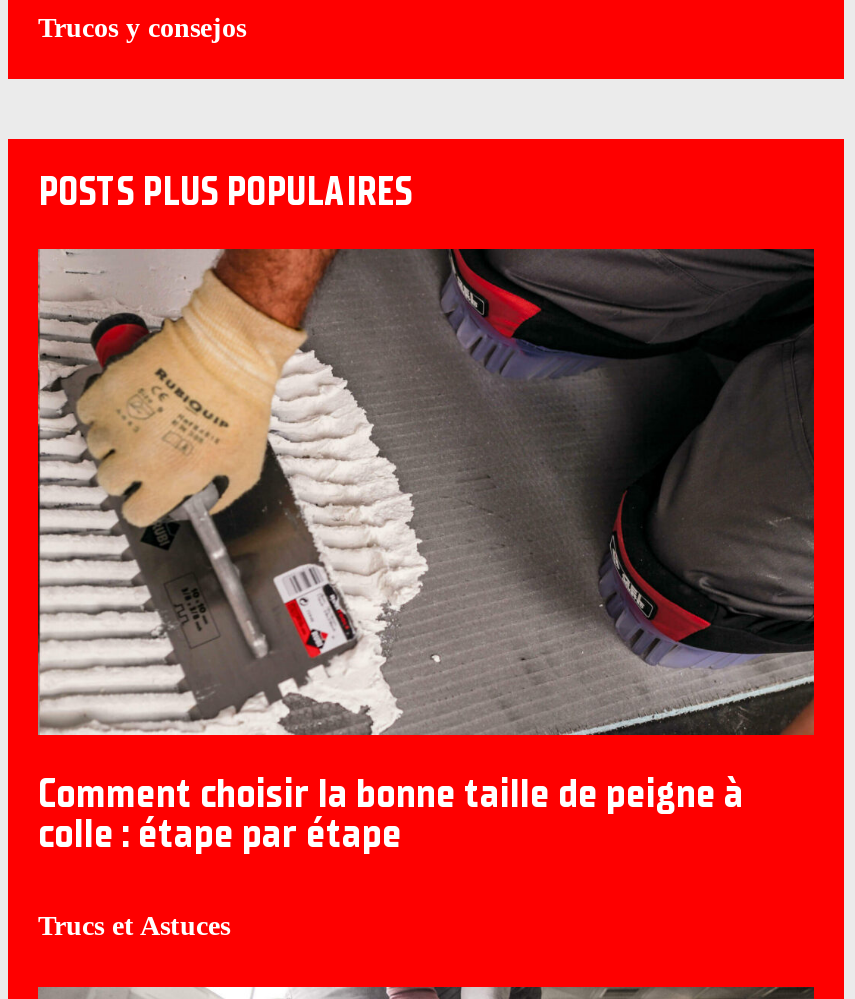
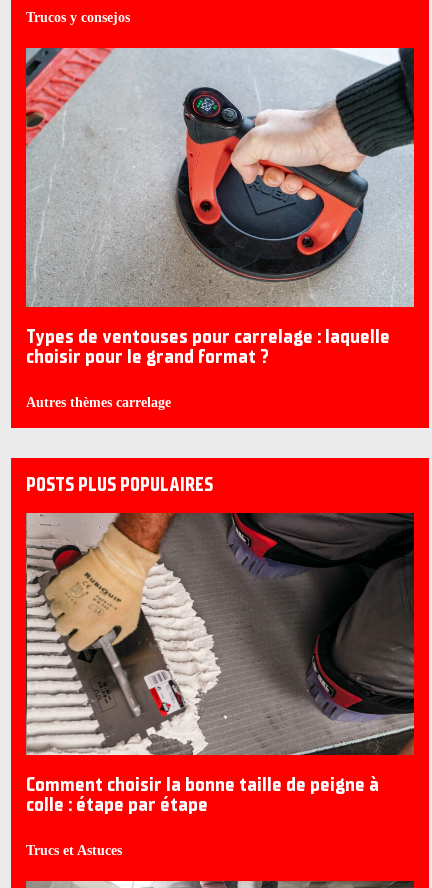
none -> [25,47,415,410] [image] | Types de ventouses pour carrelage : laquelle | choisir pour le grand format ? | Autres thèmes carrelage

